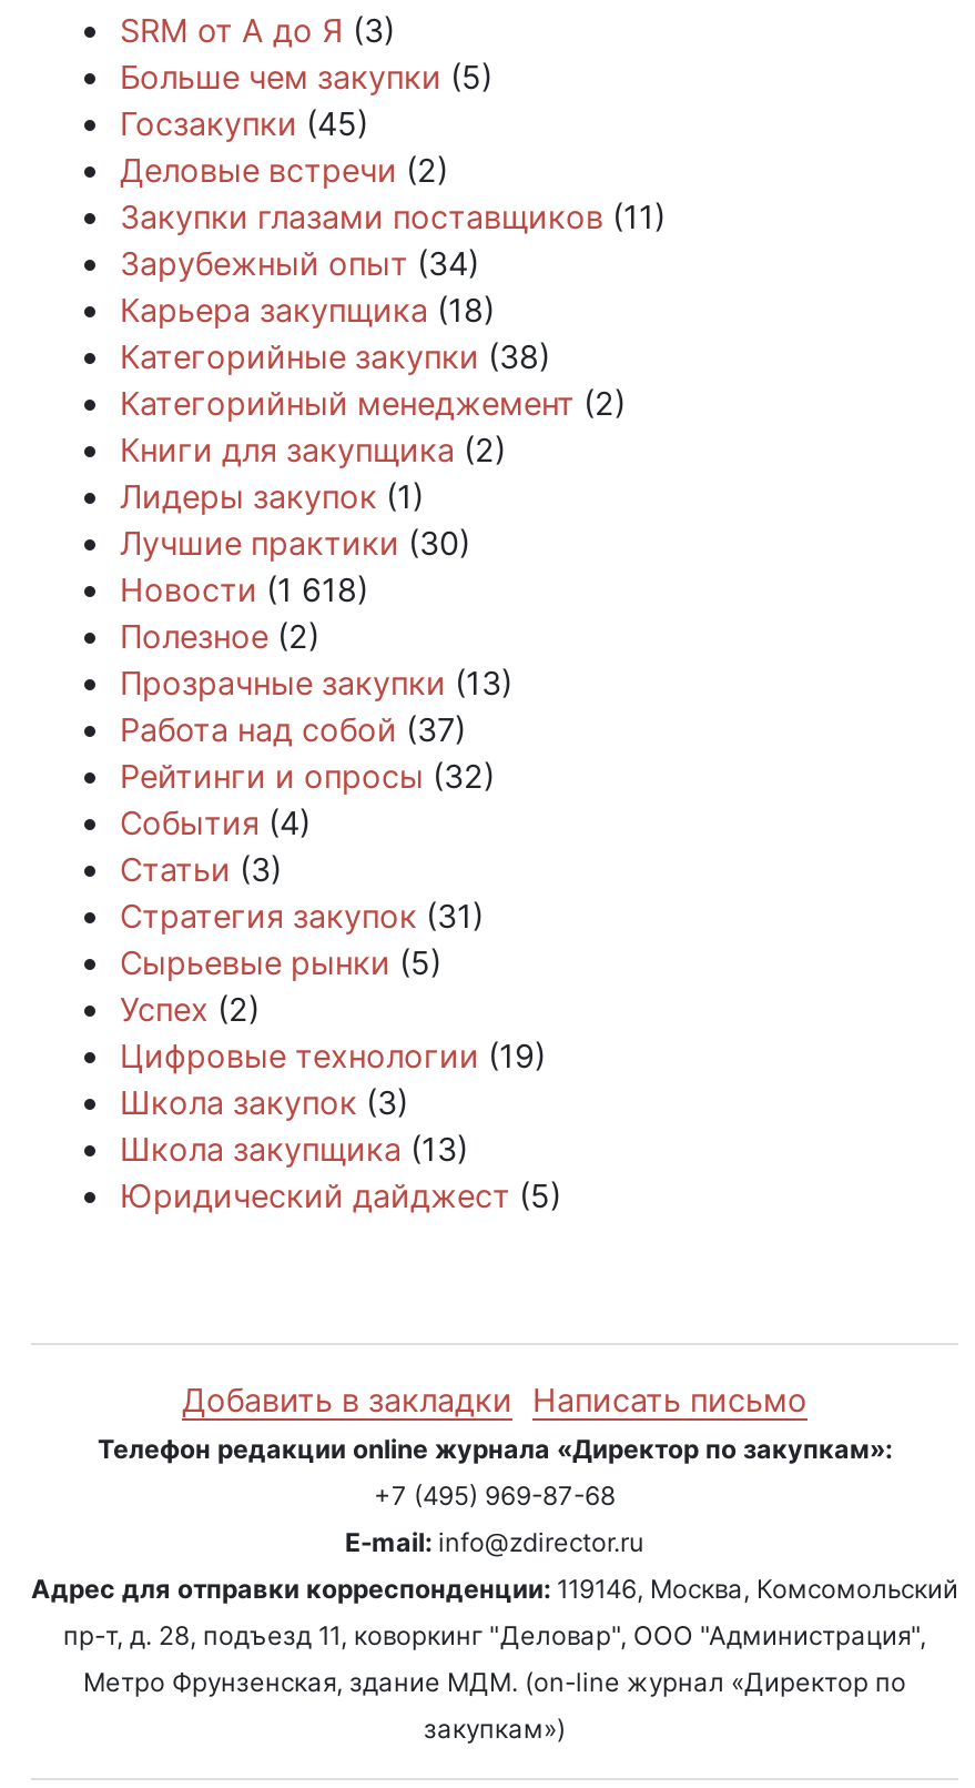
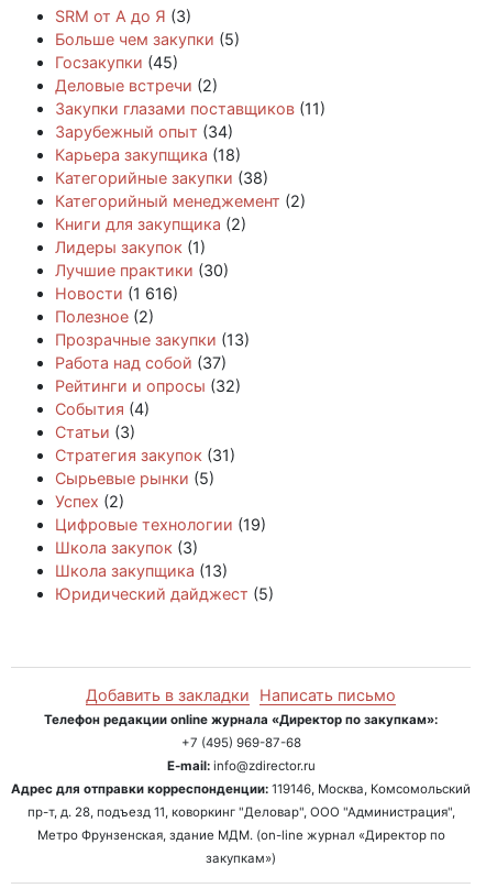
[120,571,368,609] Новости (1 618) -> [55,284,178,303] Новости (1 616)

